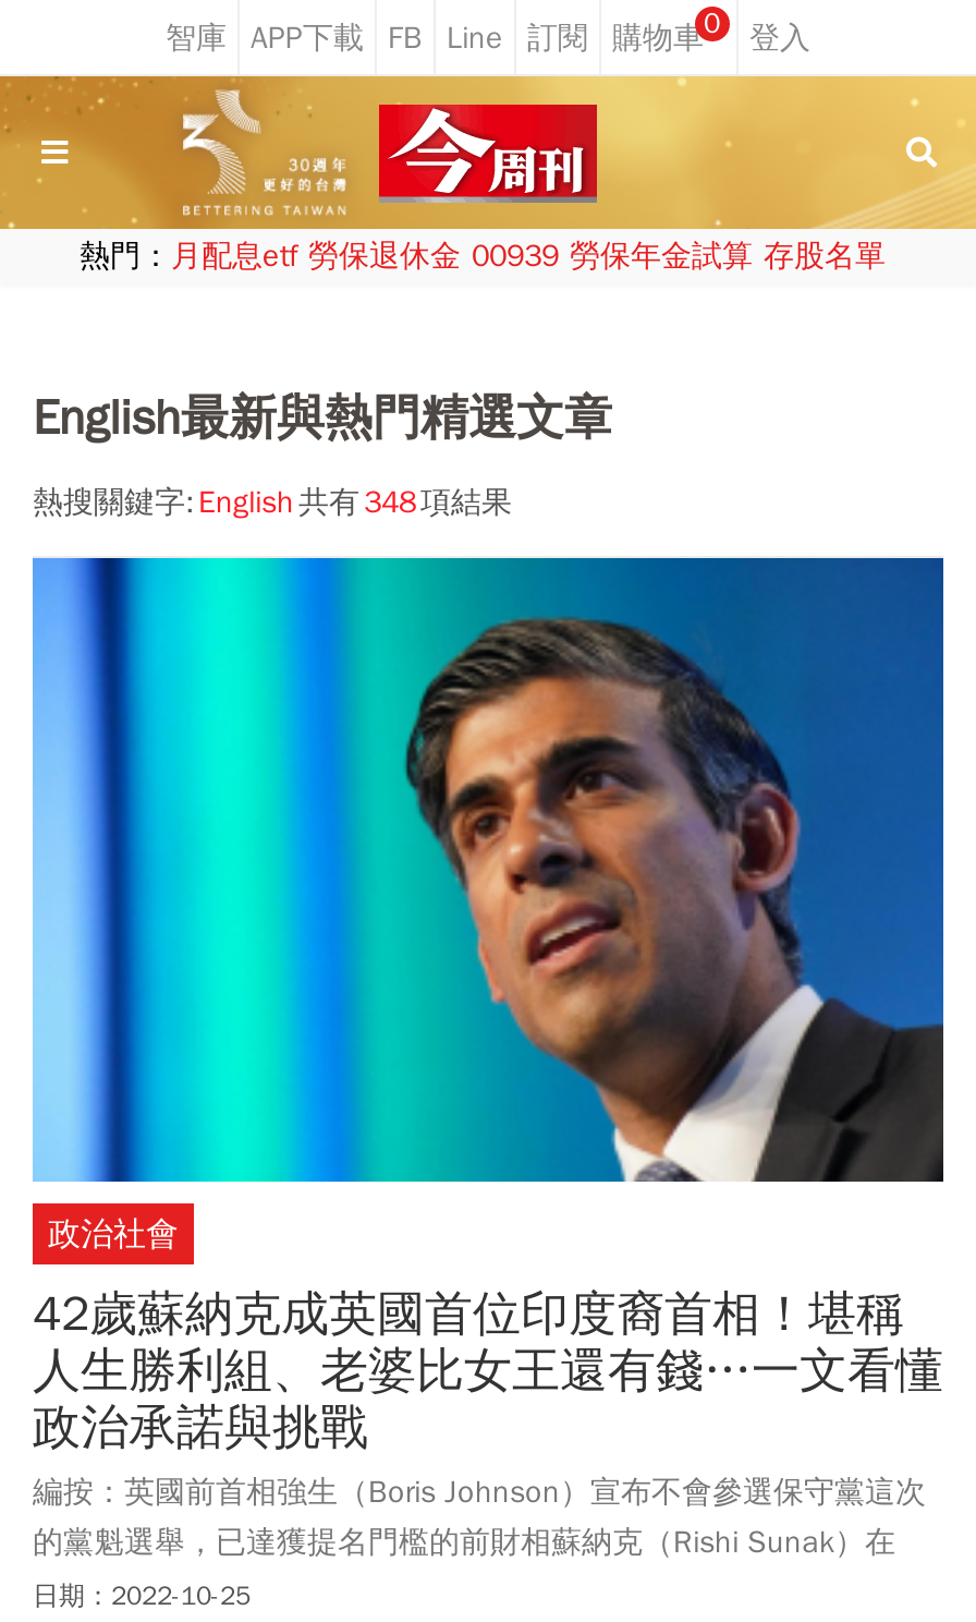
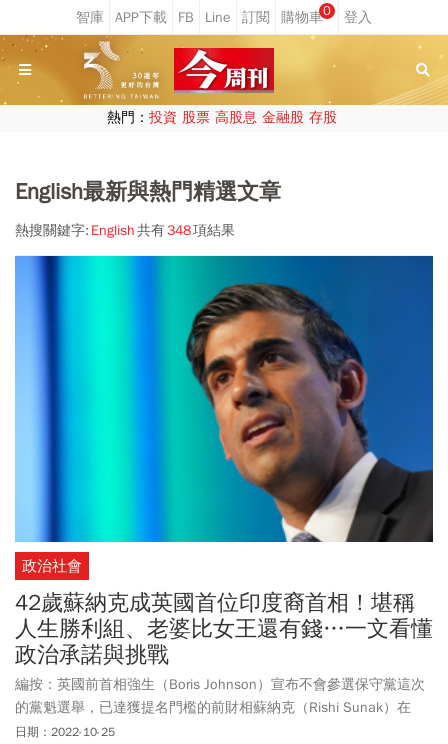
[80,238,886,275] 熱門：月配息etf 勞保退休金 00939 勞保年金試算 存股名單 -> [106,109,336,126] 熱門：投資 股票 高股息 金融股 存股

